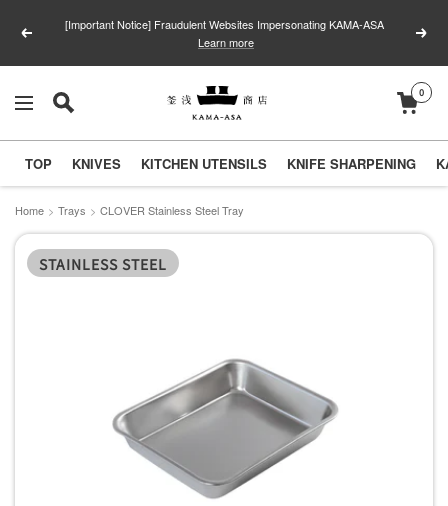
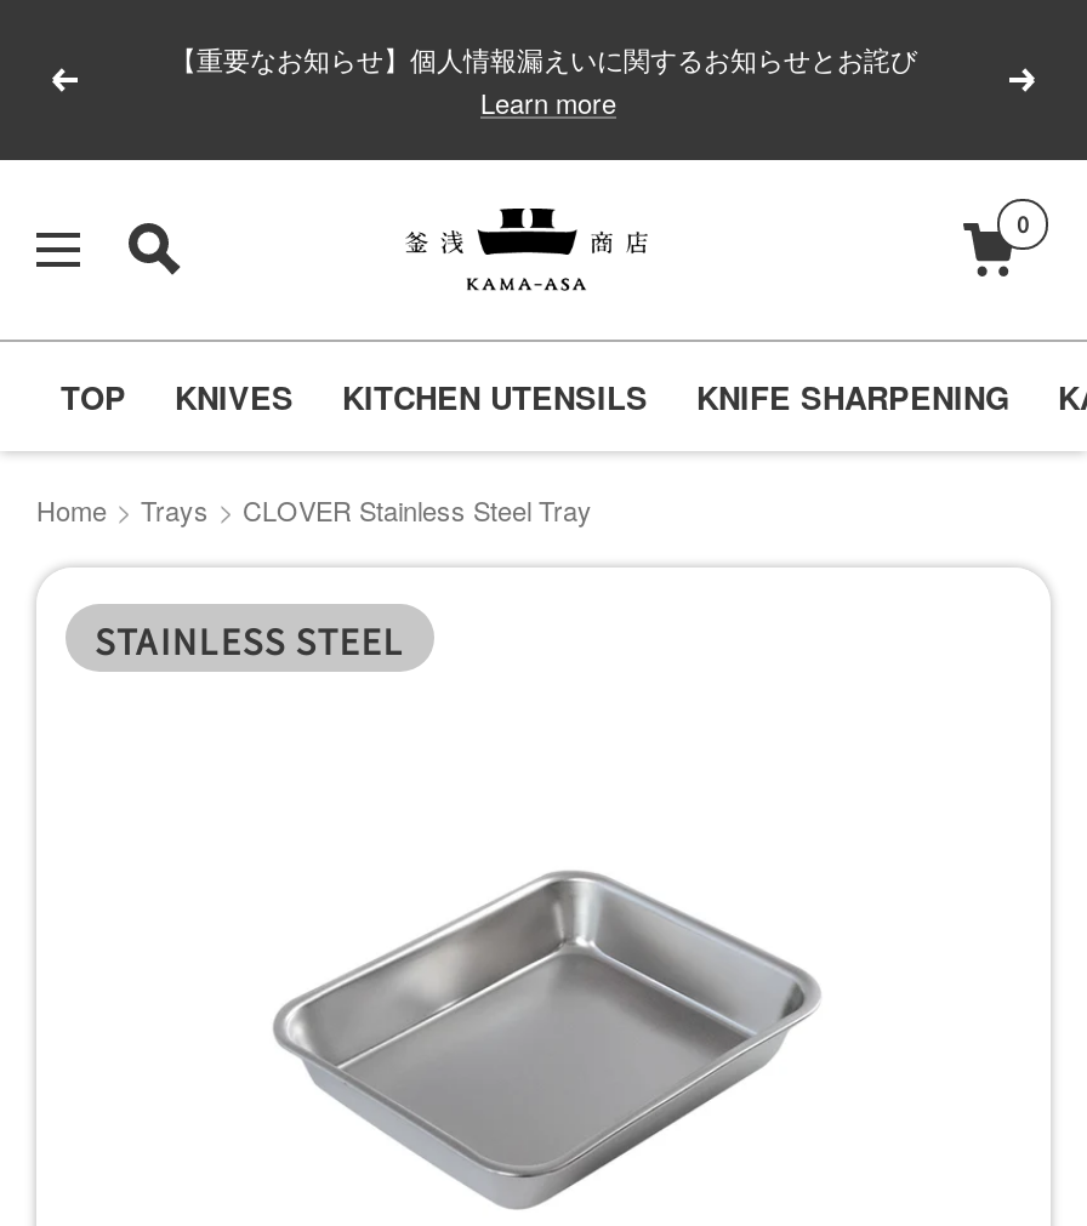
[64,16,383,32] [Important Notice] Fraudulent Websites Impersonating KAMA-ASA -> [170,39,917,78] 【重要なお知らせ】個人情報漏えいに関するお知らせとお詫び

